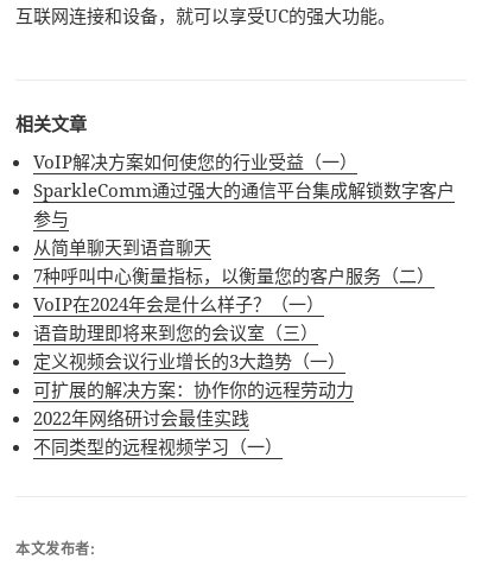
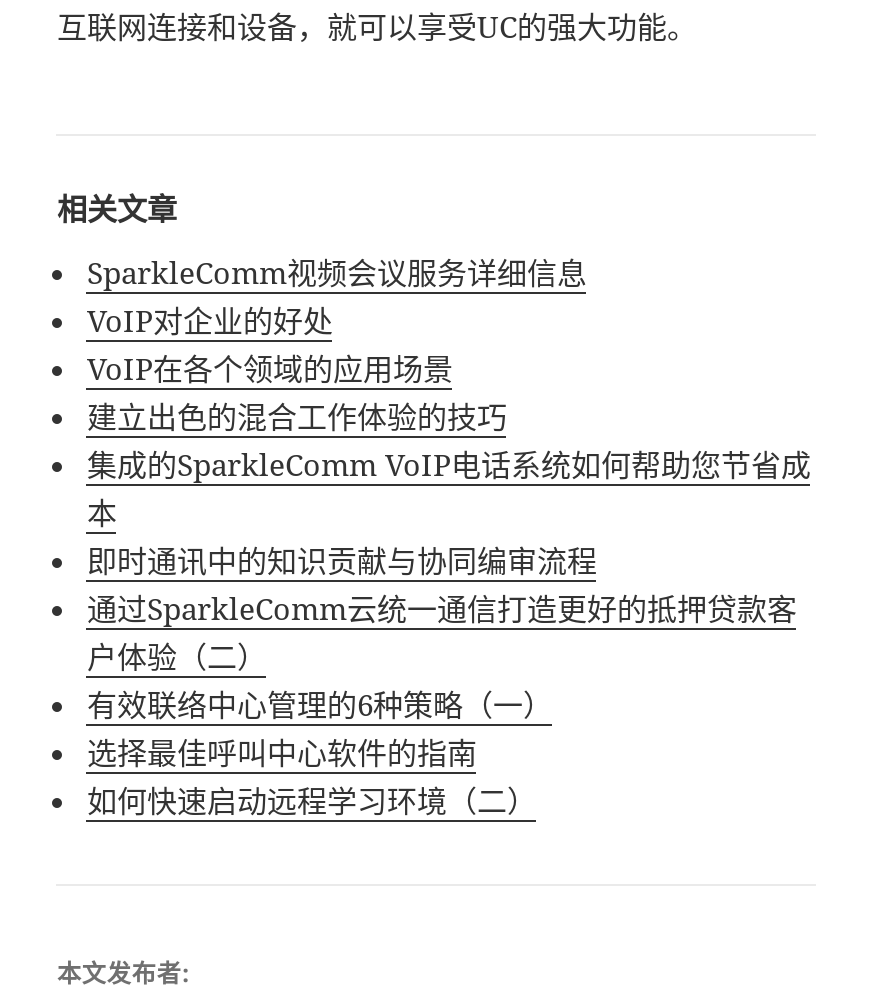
[34,149,455,457] VoIP解决方案如何使您的行业受益（一） | SparkleComm通过强大的通信平台集成解锁数字客户 | 参与 | 从简单聊天到语音聊天 | 7种呼叫中心衡量指标，以衡量您的客户服务（二） | VoIP在2024年会是什么样子？（一） | 语音助理即将来到您的会议室（三） | 定义视频会议行业增长的3大趋势（一） | 可扩展的解决方案：协作你的远程劳动力 | 2022年网络研讨会最佳实践 | 不同类型的远程视频学习（一） -> [87,251,811,819] SparkleComm视频会议服务详细信息 | VoIP对企业的好处 | VoIP在各个领域的应用场景 | 建立出色的混合工作体验的技巧 | 集成的SparkleComm VoIP电话系统如何帮助您节省成 | 本 | 即时通讯中的知识贡献与协同编审流程 | 通过SparkleComm云统一通信打造更好的抵押贷款客 | 户体验（二） | 有效联络中心管理的6种策略（一） | 选择最佳呼叫中心软件的指南 | 如何快速启动远程学习环境（二）

